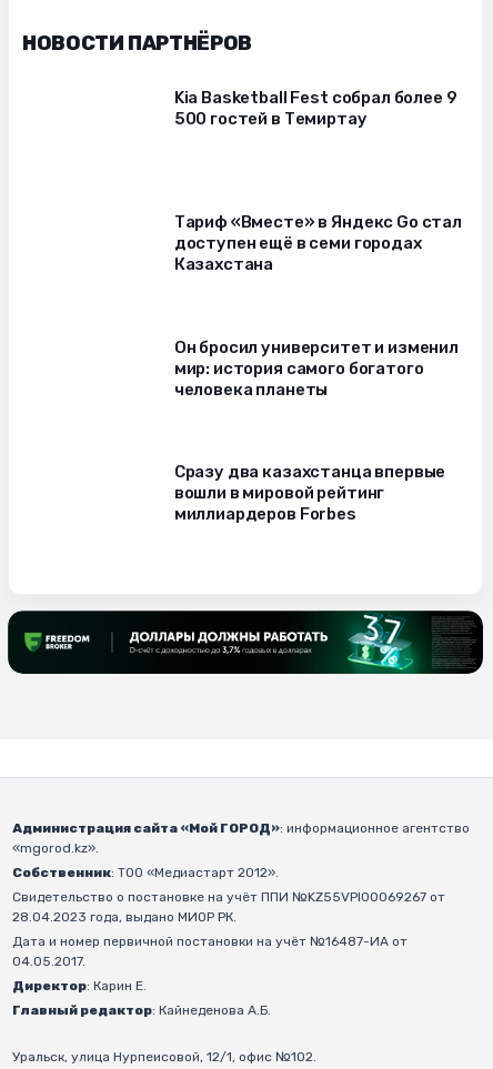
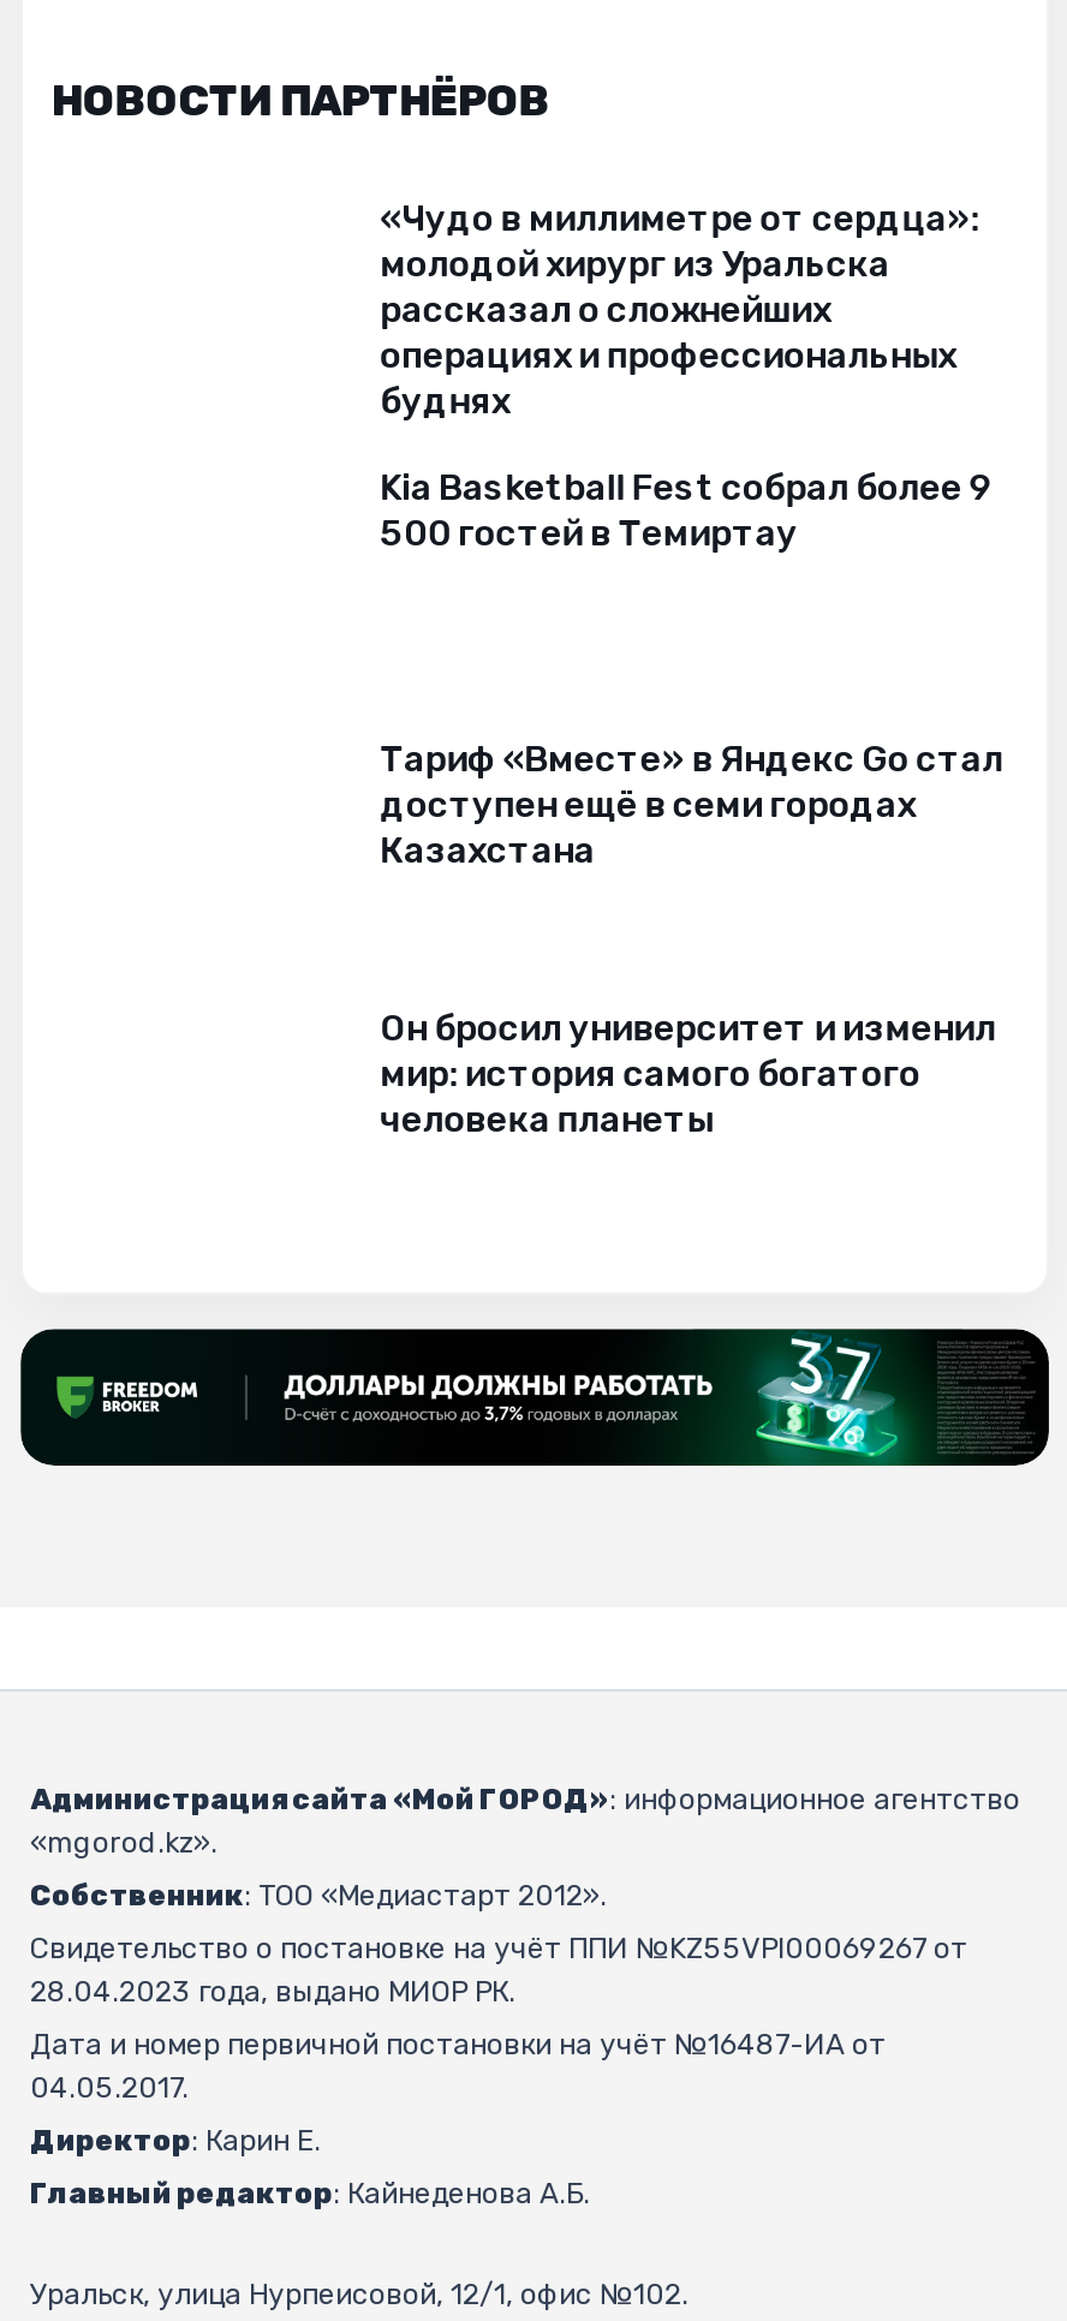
none -> [380,197,980,422] «Чудо в миллиметре от сердца»: | молодой хирург из Уральска | рассказал о сложнейших | операциях и профессиональных | буднях
moved [174,109,462,399] -> [380,512,1003,1142]: 500 гостей в Темиртау | Тариф «Вместе» в Яндекс Go стал | доступен ещё в семи городах | Казахстана | Он бросил университет и изменил | мир: история самого богатого | человека планеты
[174,462,446,524] Сразу два казахстанца впервые | вошли в мировой рейтинг | миллиардеров Forbes -> none

